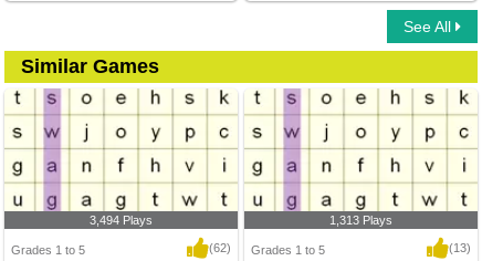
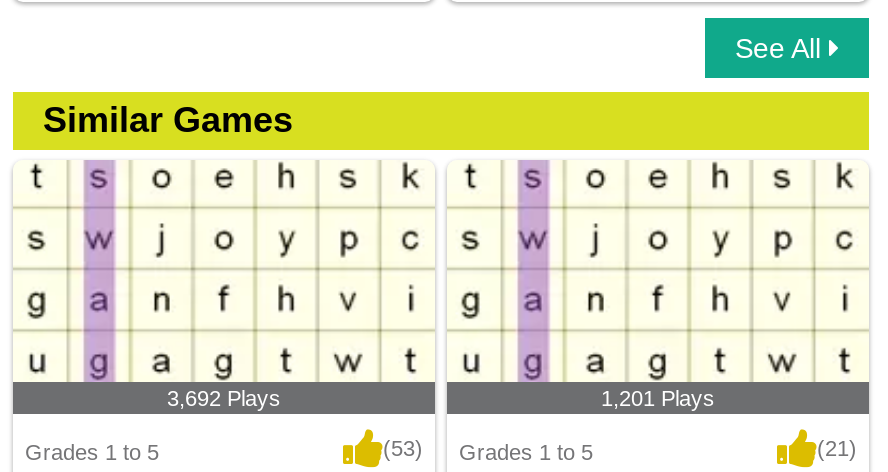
[90,213,153,227] 3,494 Plays -> [167,386,281,410] 3,692 Plays
[329,213,392,227] 1,313 Plays -> [601,386,715,410] 1,201 Plays
[209,241,325,257] (62) Grades 1 to 5 -> [383,436,593,464] (53) Grades 1 to 5
[449,241,471,254] (13) -> [817,436,857,460] (21)

